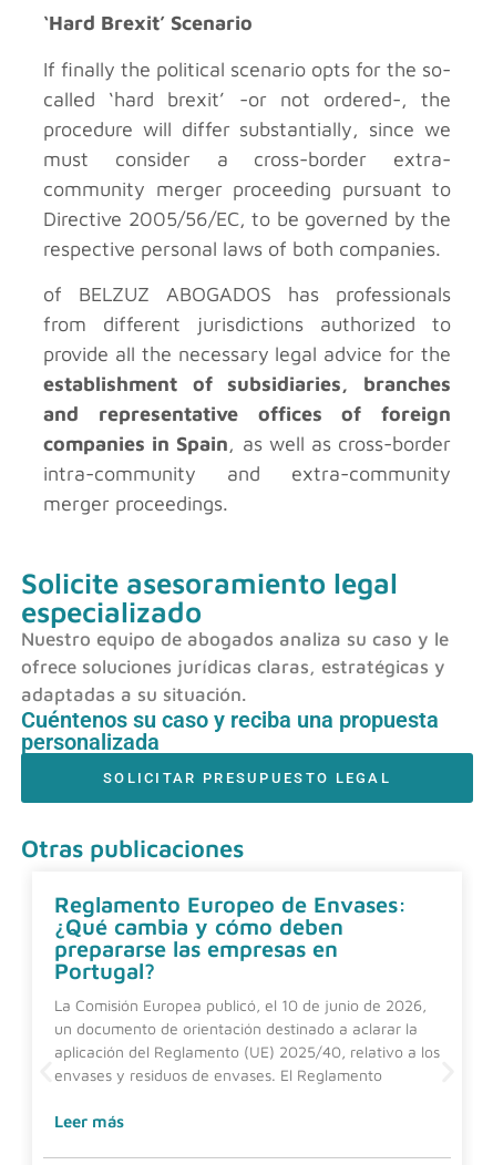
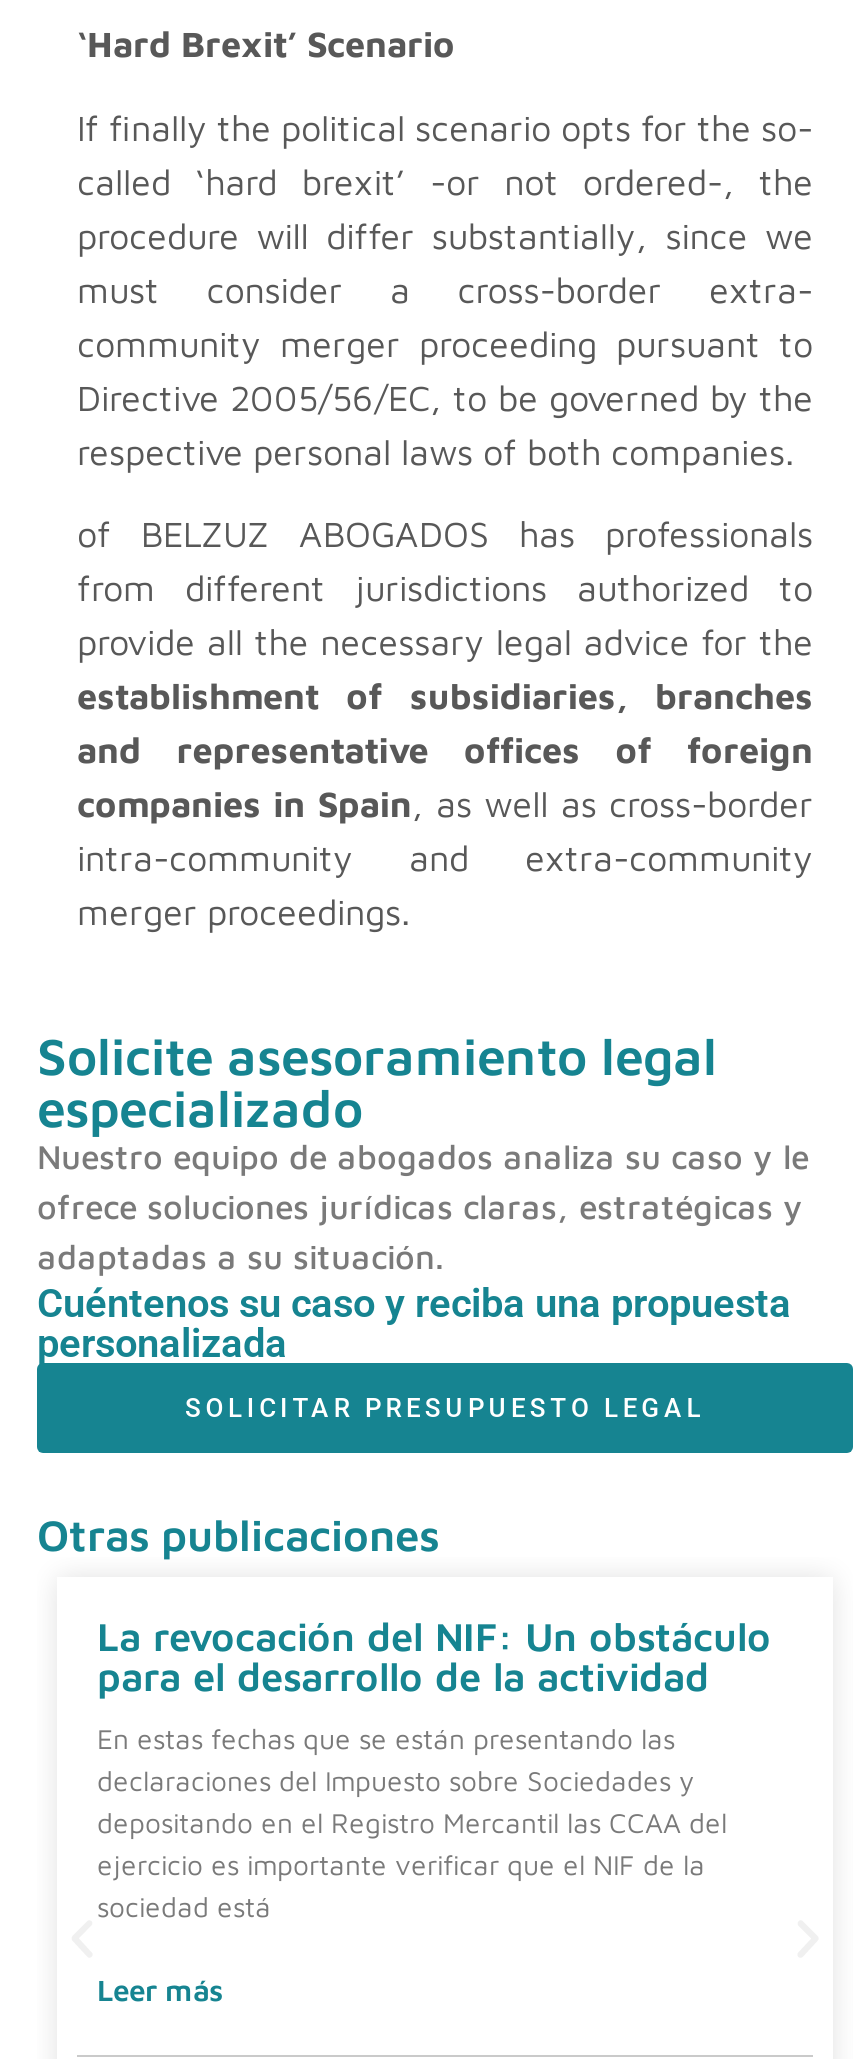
[54,891,407,983] Reglamento Europeo de Envases: | ¿Qué cambia y cómo deben | prepararse las empresas en | Portugal? -> [97,1612,771,1698] La revocación del NIF: Un obstáculo | para el desarrollo de la actividad
[54,995,440,1084] La Comisión Europea publicó, el 10 de junio de 2026, | un documento de orientación destinado a aclarar la | aplicación del Reglamento (UE) 2025/40, relativo a los | envases y residuos de envases. El Reglamento -> [97,1720,727,1922] En estas fechas que se están presentando las | declaraciones del Impuesto sobre Sociedades y | depositando en el Registro Mercantil las CCAA del | ejercicio es importante verificar que el NIF de la | sociedad está

